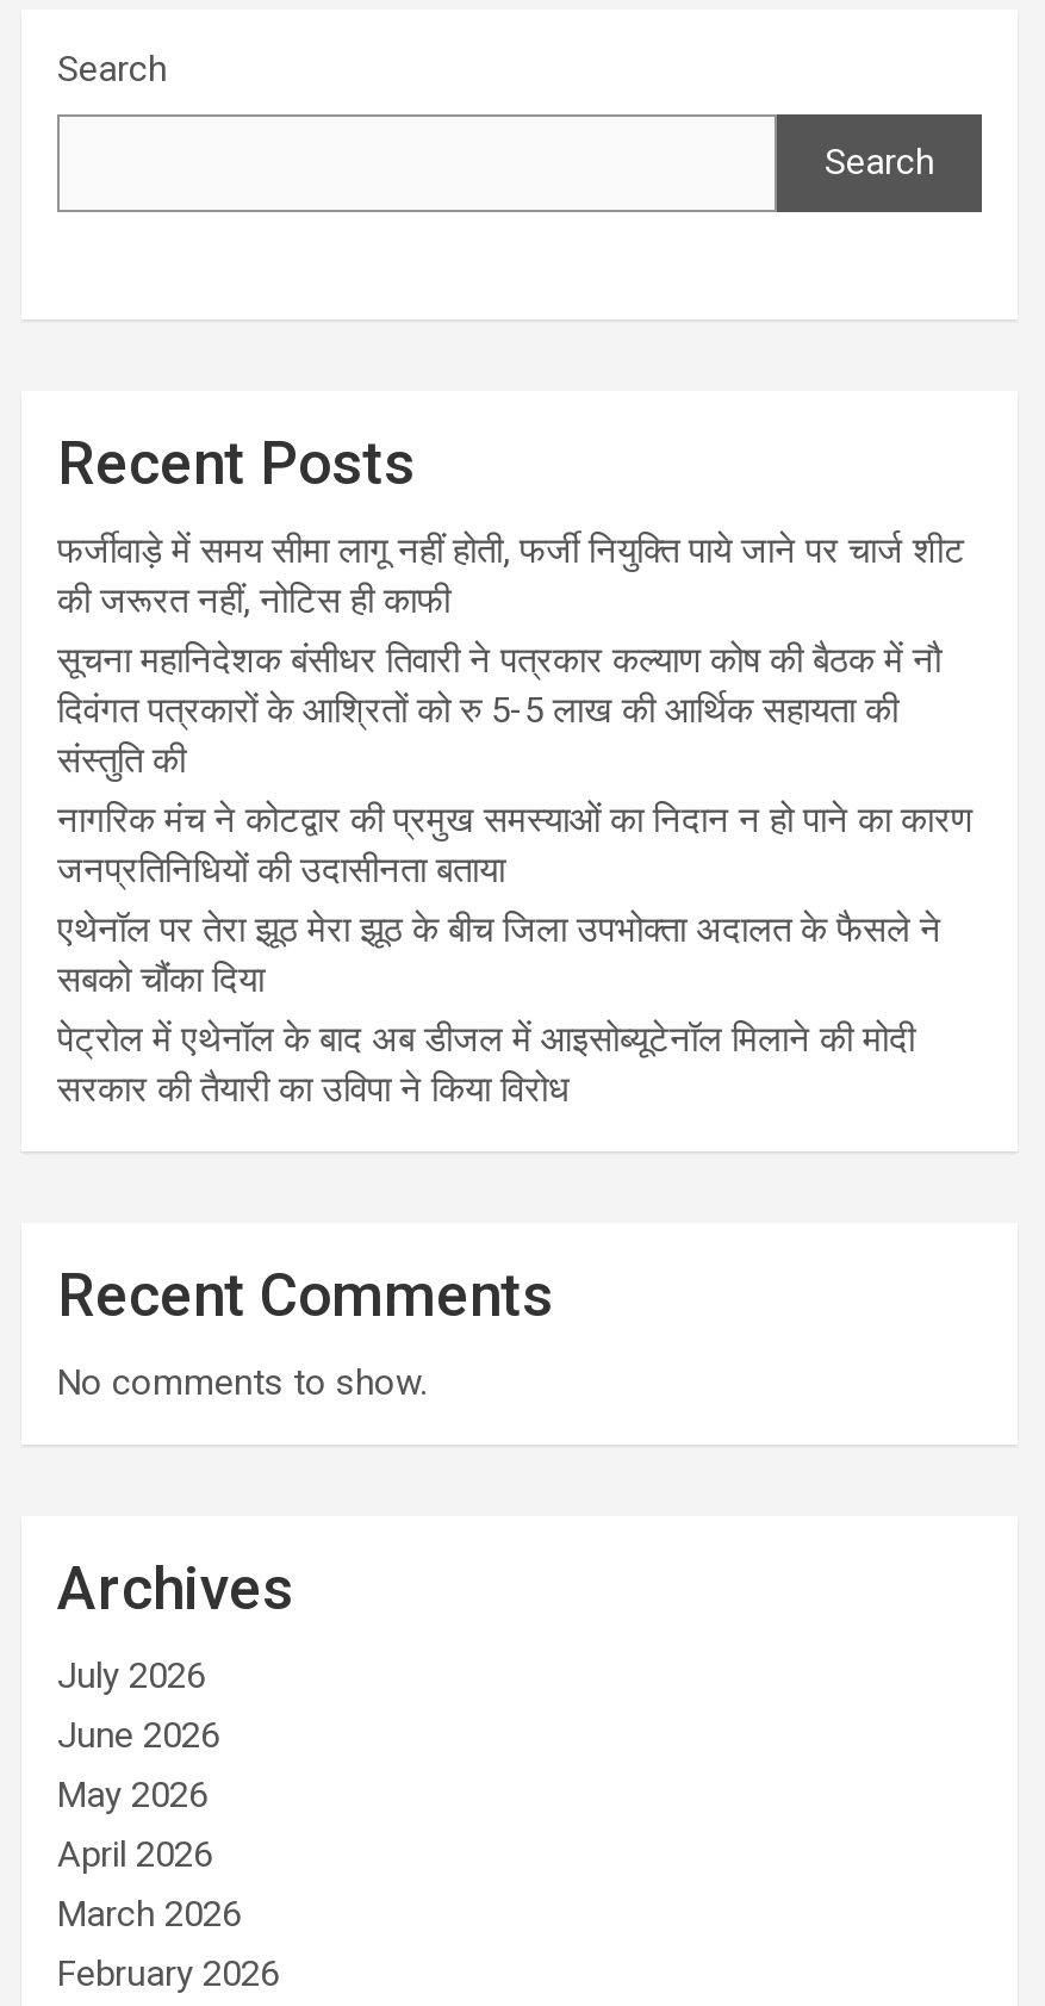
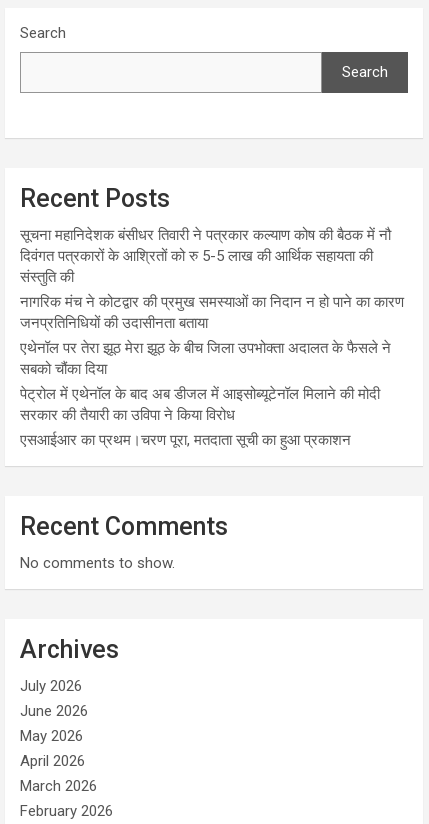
[57,530,965,623] फर्जीवाड़े में समय सीमा लागू नहीं होती, फर्जी नियुक्ति पाये जाने पर चार्ज शीट | की जरूरत नहीं, नोटिस ही काफी -> none
moved [57,639,972,1111] -> [20,226,404,424]: सूचना महानिदेशक बंसीधर तिवारी ने पत्रकार कल्याण कोष की बैठक में नौ | दिवंगत पत्रकारों के आश्रितों को रु 5-5 लाख की आर्थिक सहायता की | संस्तुति की | ... | पेट्रोल में एथेनॉल के बाद अब डीजल में आइसोब्यूटेनॉल मिलाने की मोदी | सरकार की तैयारी का उविपा ने किया विरोध
none -> [20,431,351,449] एसआईआर का प्रथम।चरण पूरा, मतदाता सूची का हुआ प्रकाशन

